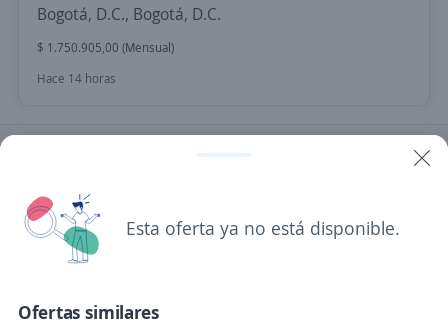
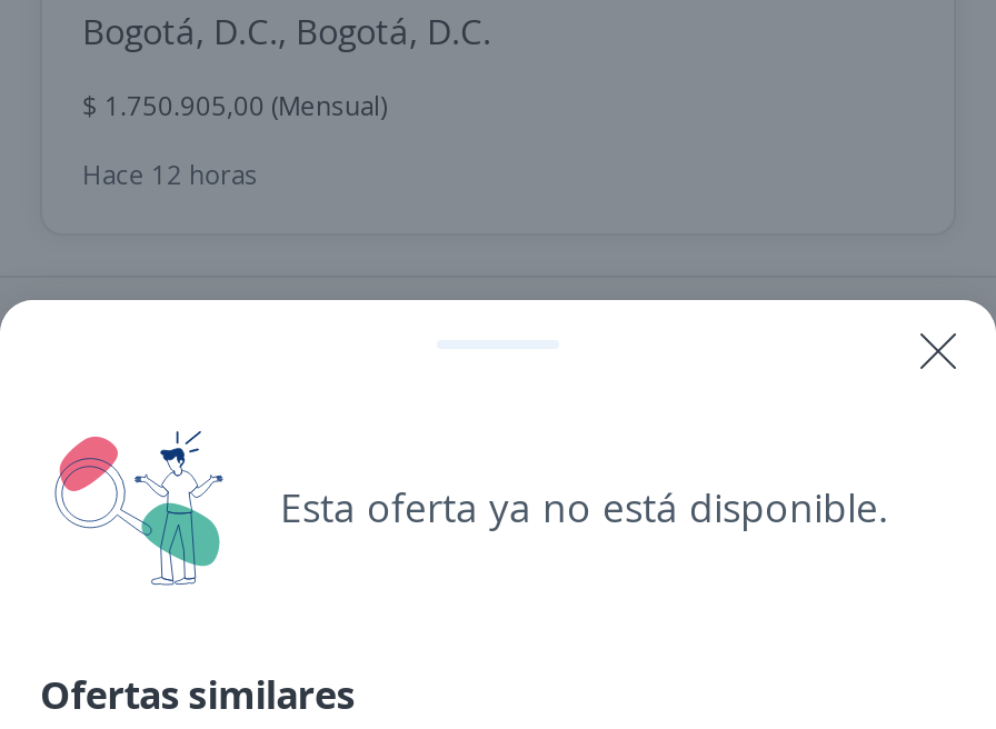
[37,70,116,87] Hace 14 horas -> [82,156,258,193] Hace 12 horas

